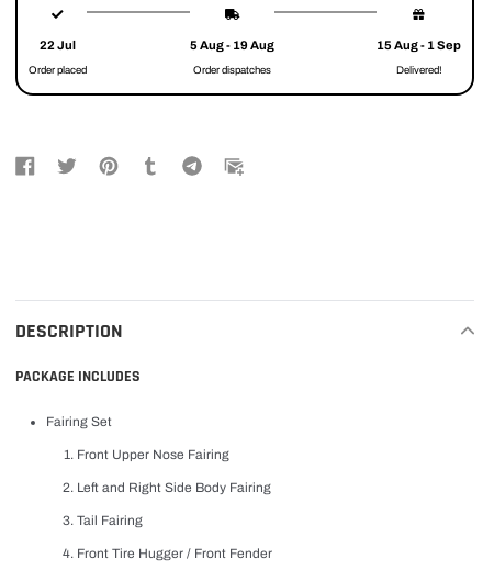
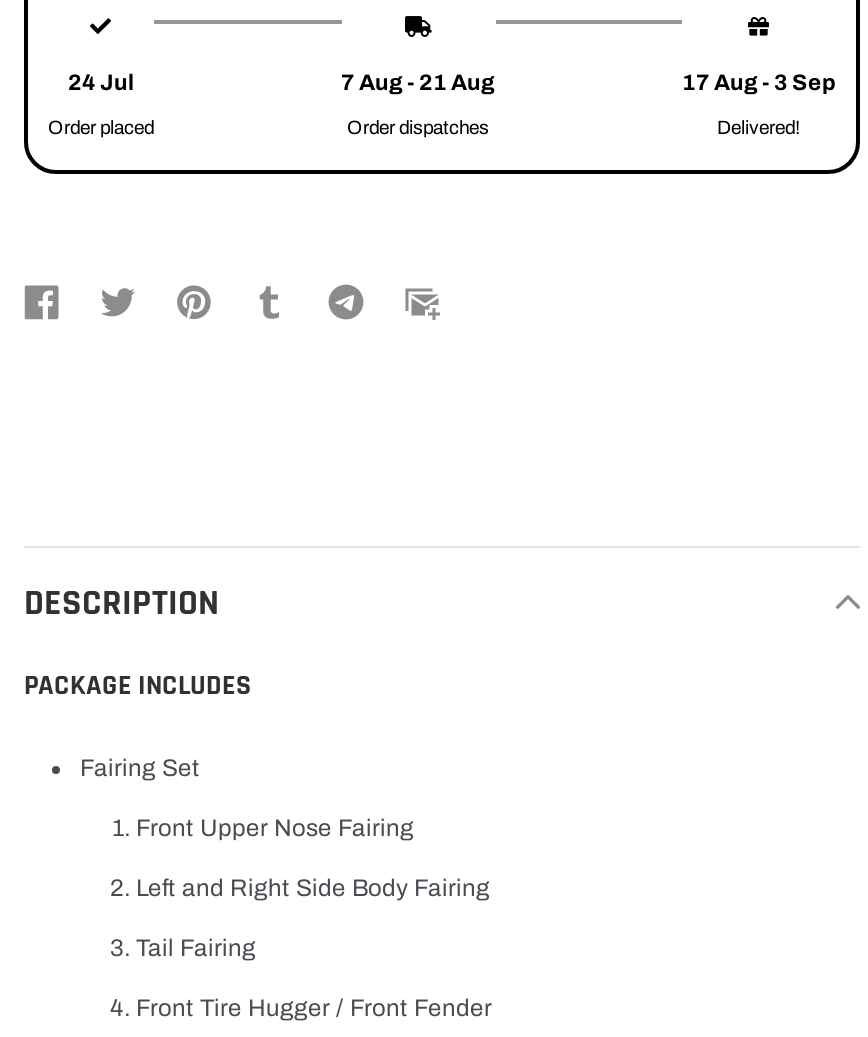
[40,39,76,52] 22 Jul -> [68,71,134,95] 24 Jul
[189,39,274,52] 5 Aug - 19 Aug -> [341,71,495,95] 7 Aug - 21 Aug
[377,39,461,52] 15 Aug - 1 Sep -> [682,71,836,95] 17 Aug - 3 Sep

